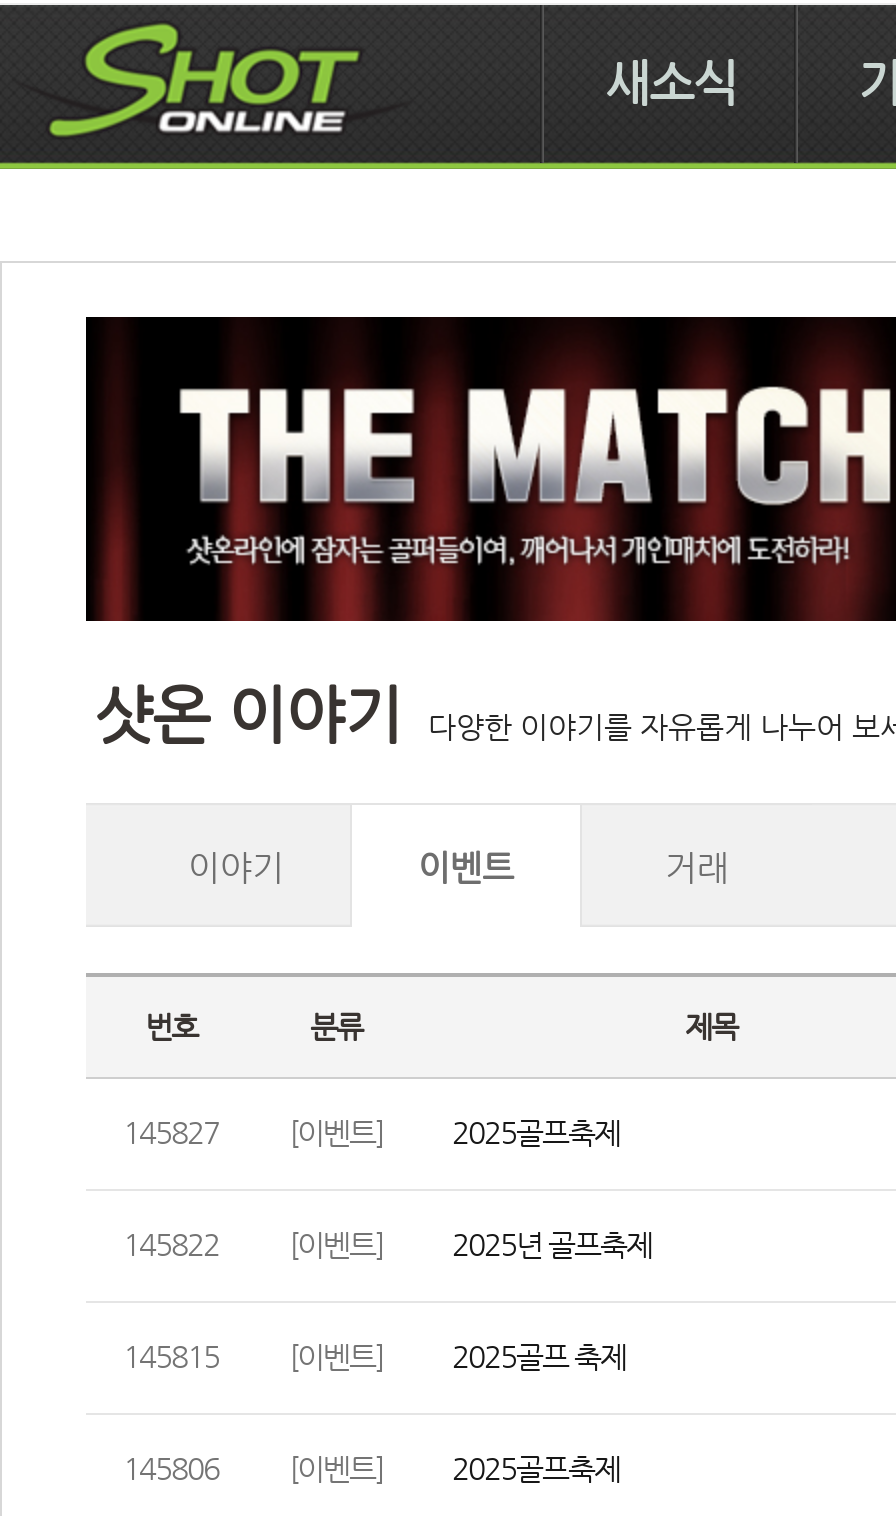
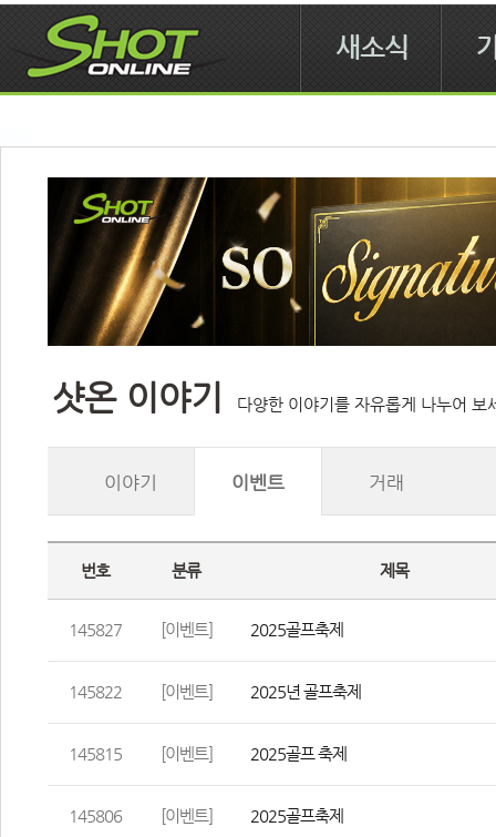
[96,315,890,623] [image] -> [54,176,493,347] [image]

